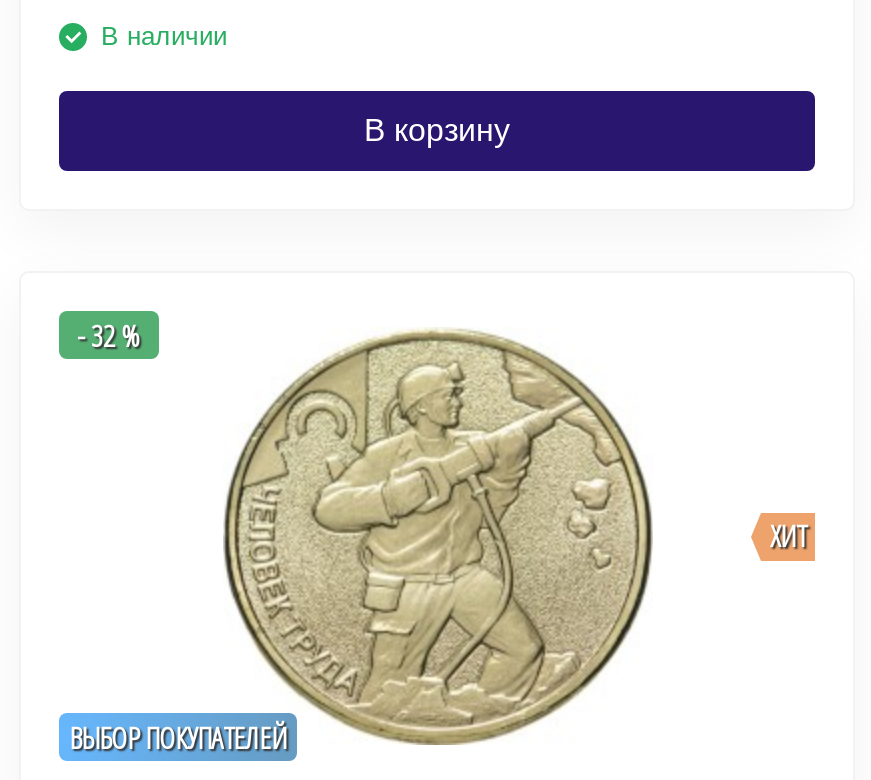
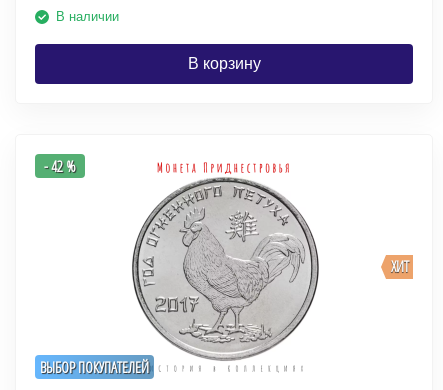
[77,314,141,354] - 32 % -> [44,155,76,175] - 42 %
[221,329,655,747] [image] -> [117,162,332,372] [image]

